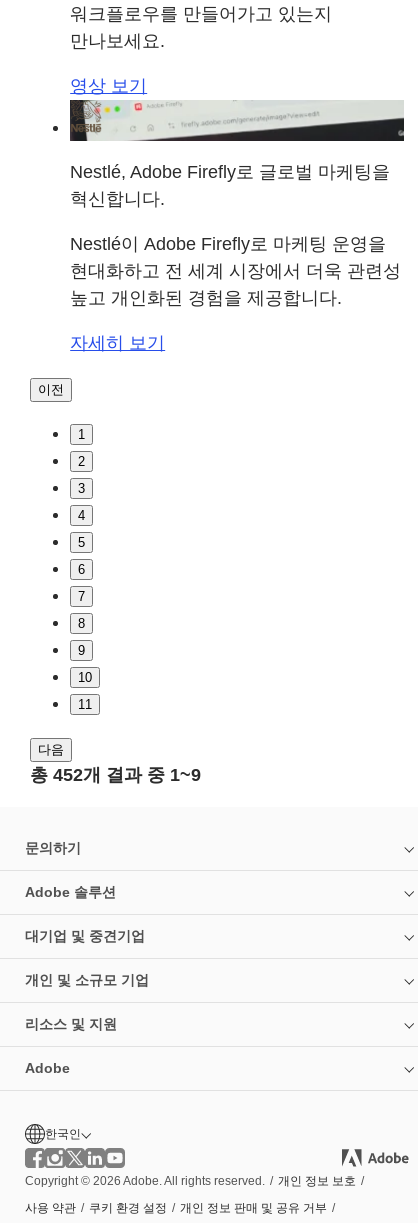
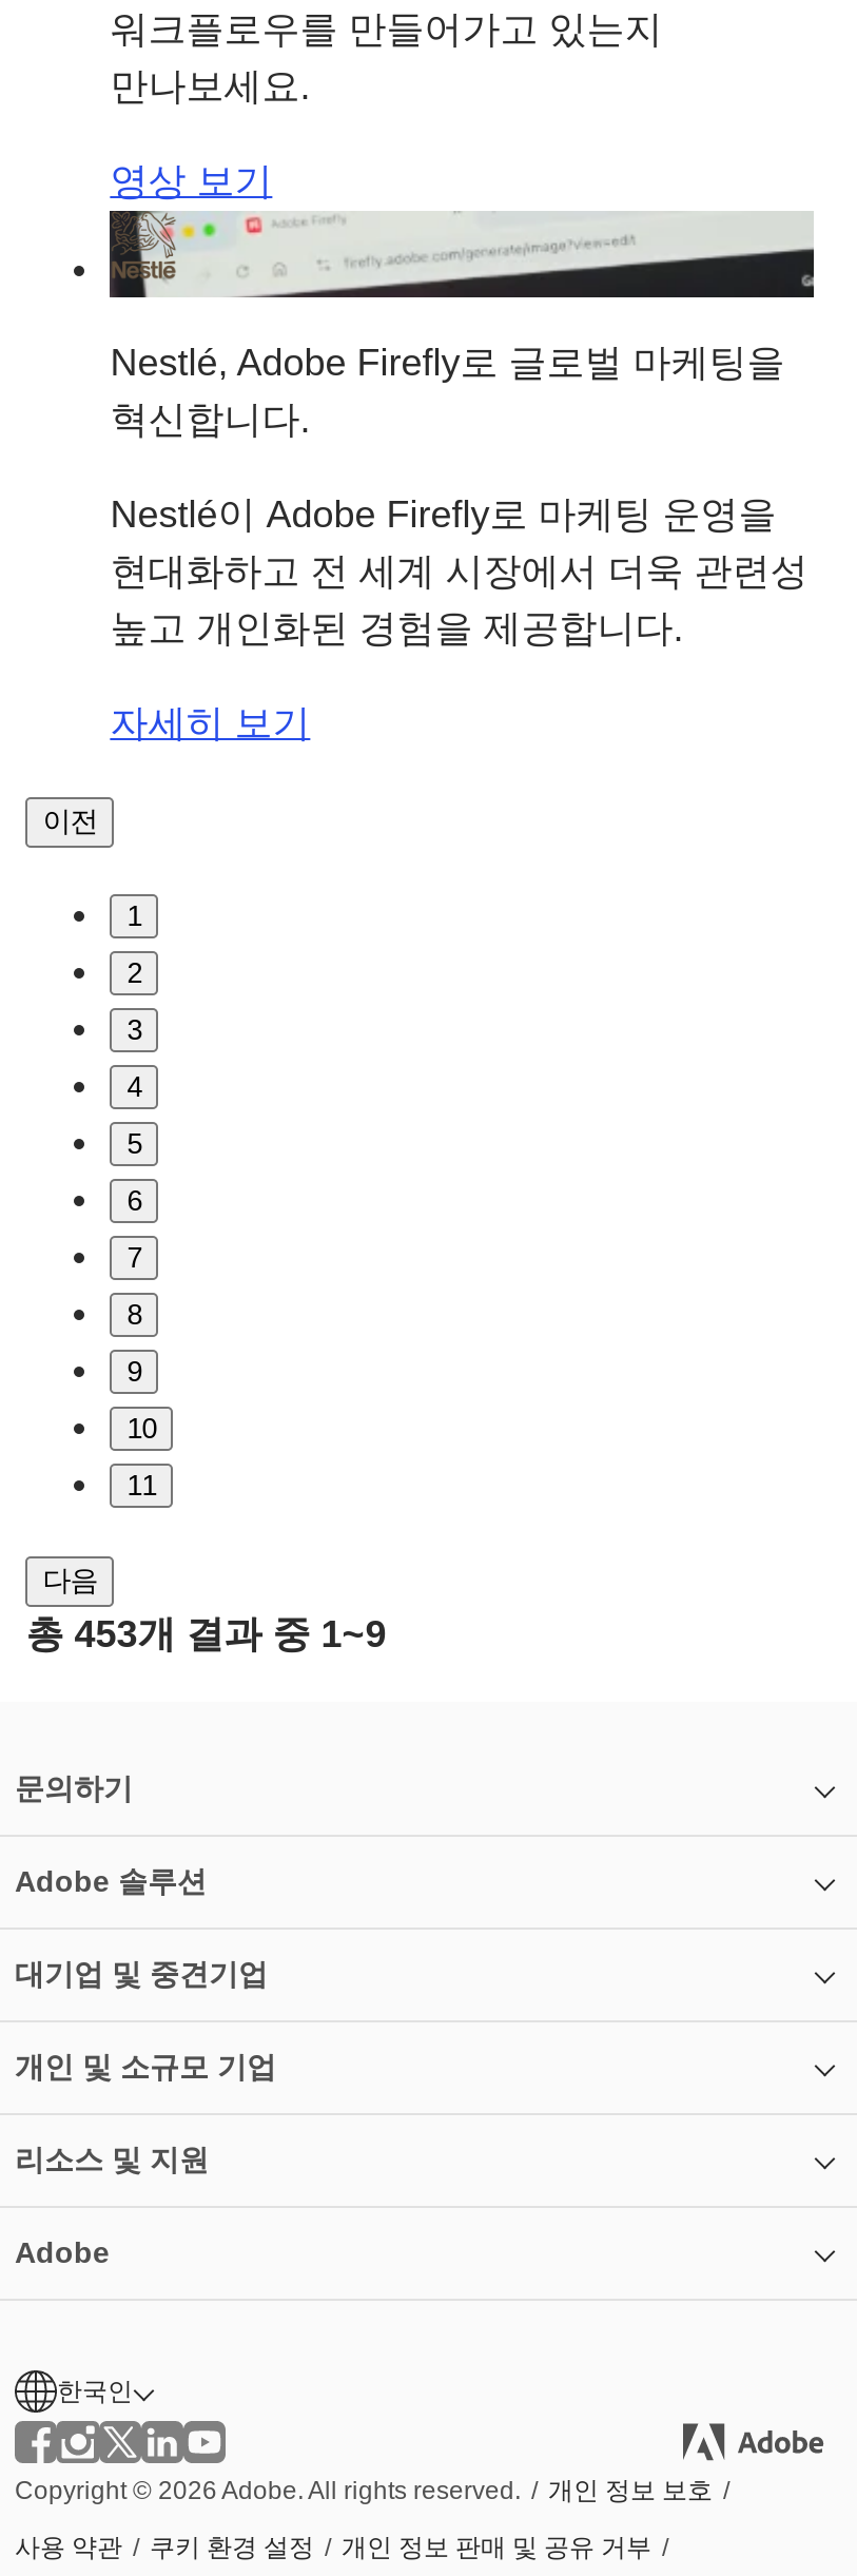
[30,765,201,785] 총 452개 결과 중 1~9 -> [26,1613,386,1655] 총 453개 결과 중 1~9

